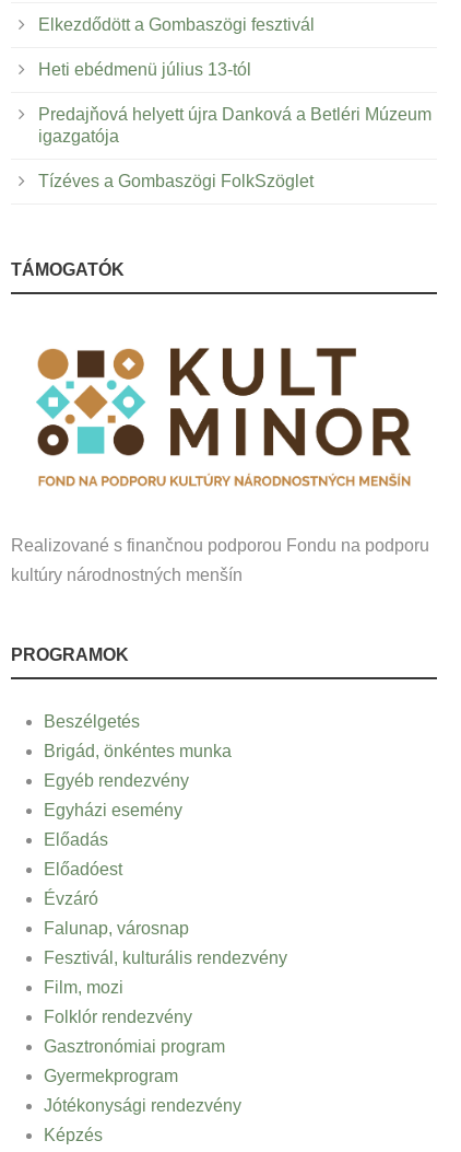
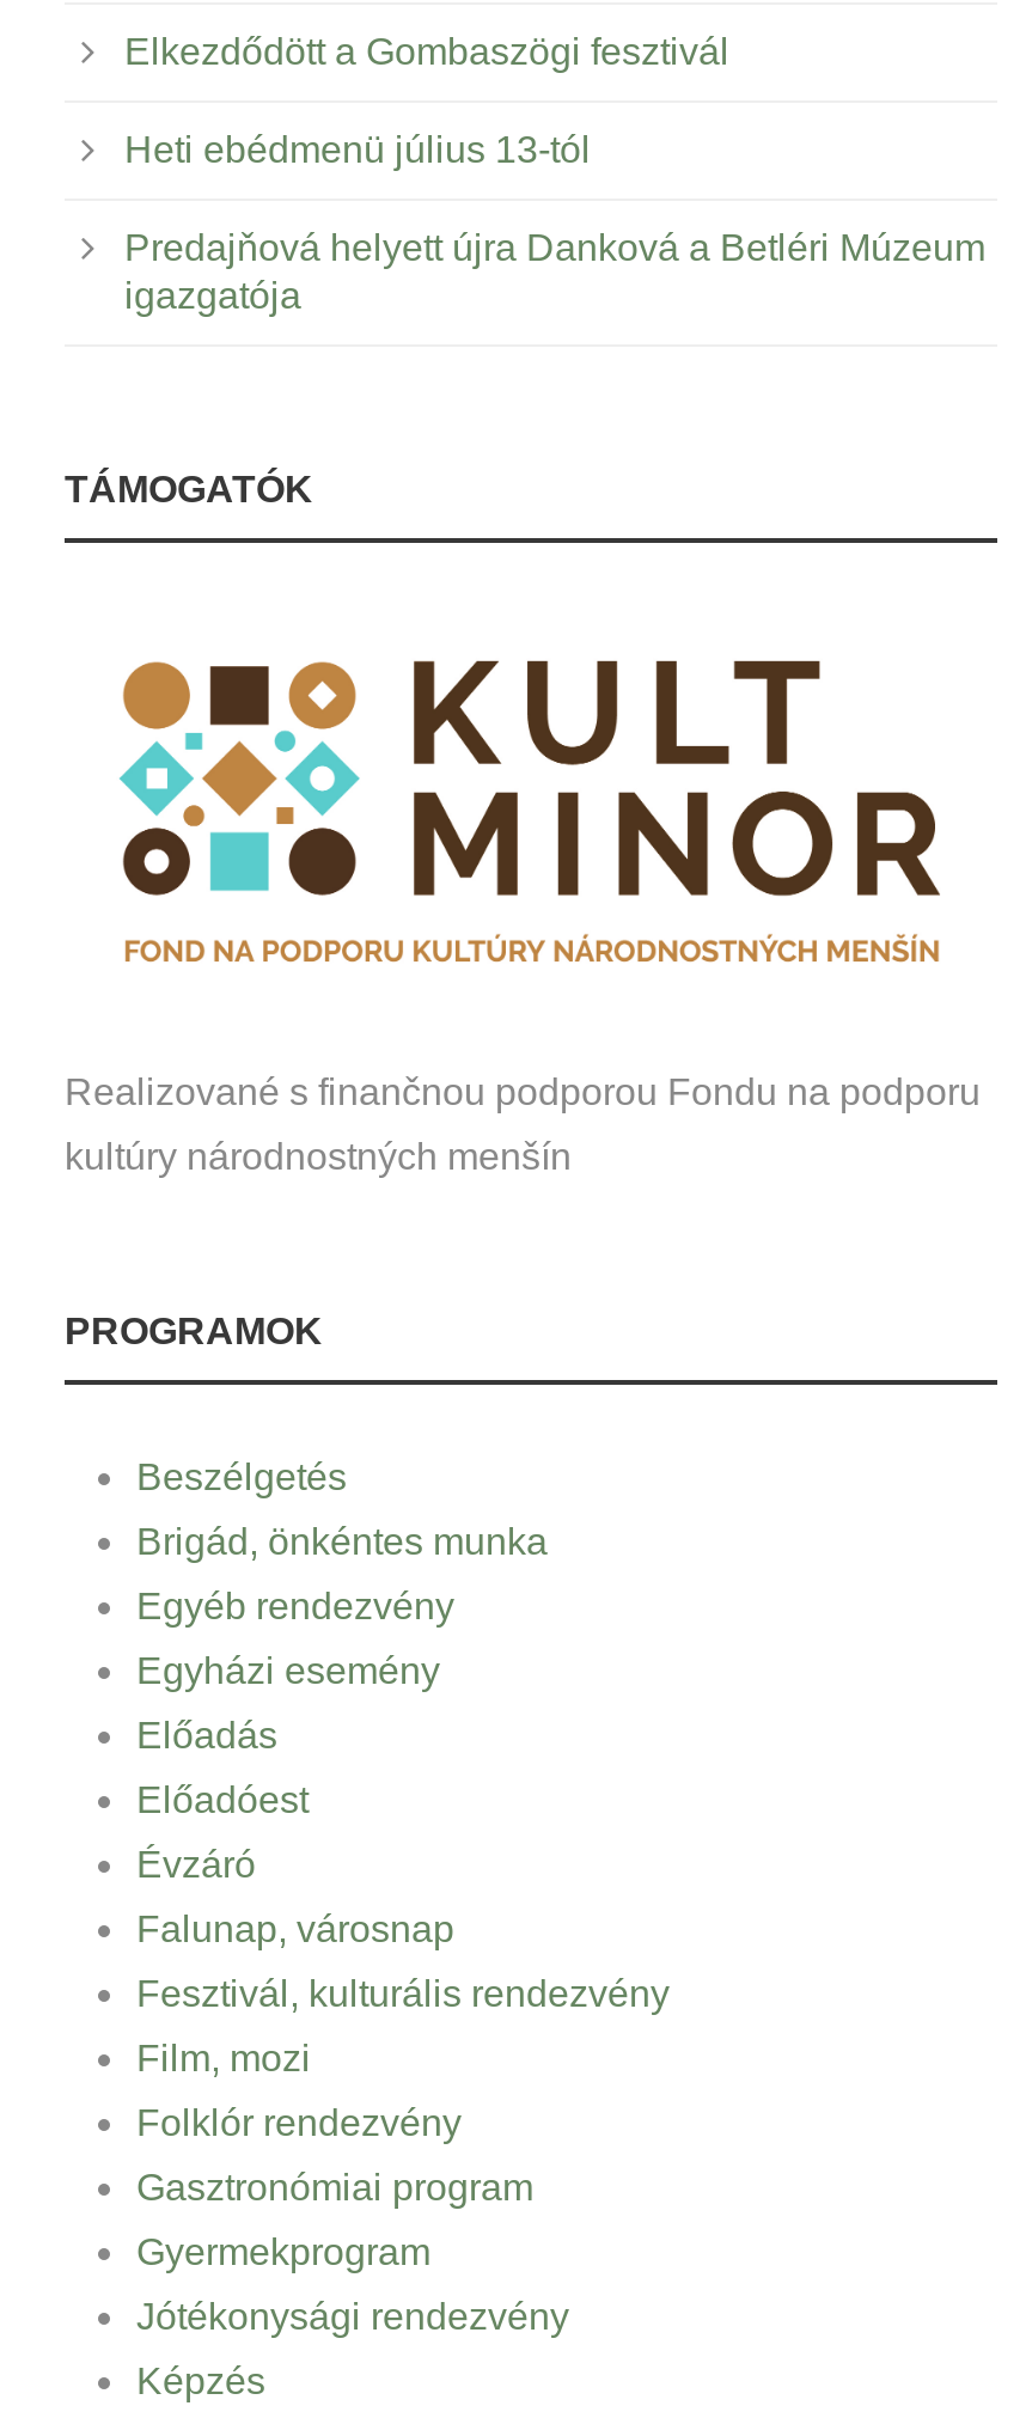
[38,172,314,191] Tízéves a Gombaszögi FolkSzöglet -> none

